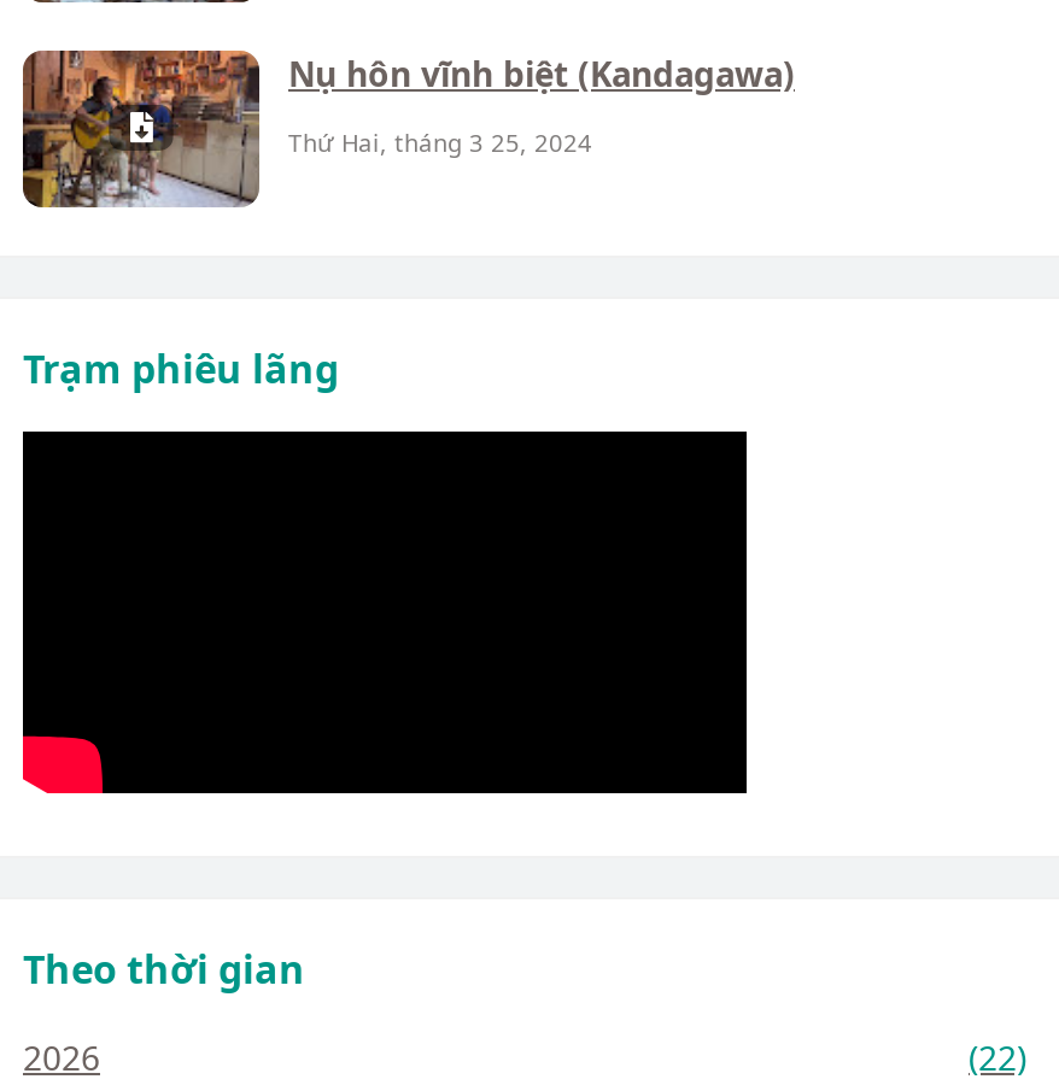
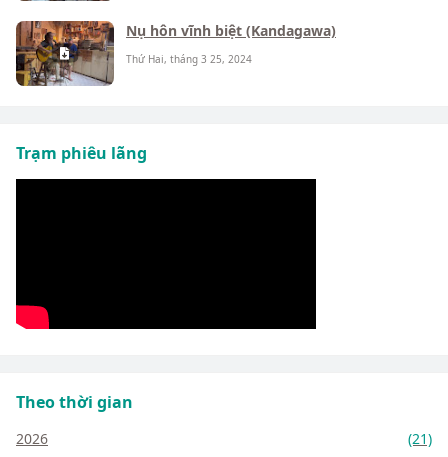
[969,1033,1026,1079] (22) -> [408,429,432,448] (21)

